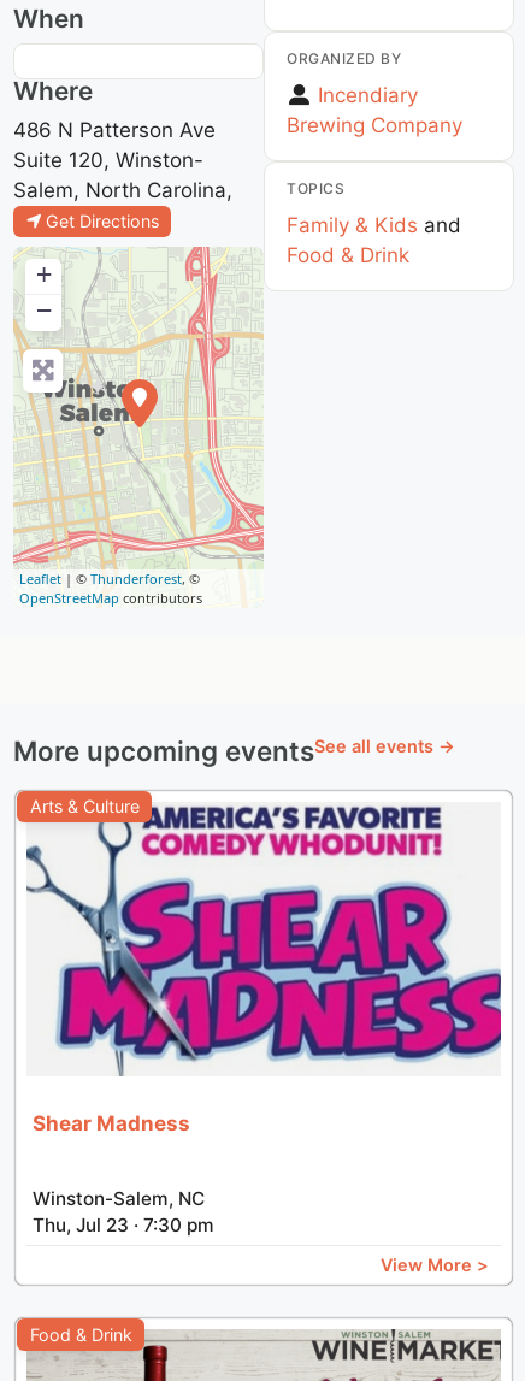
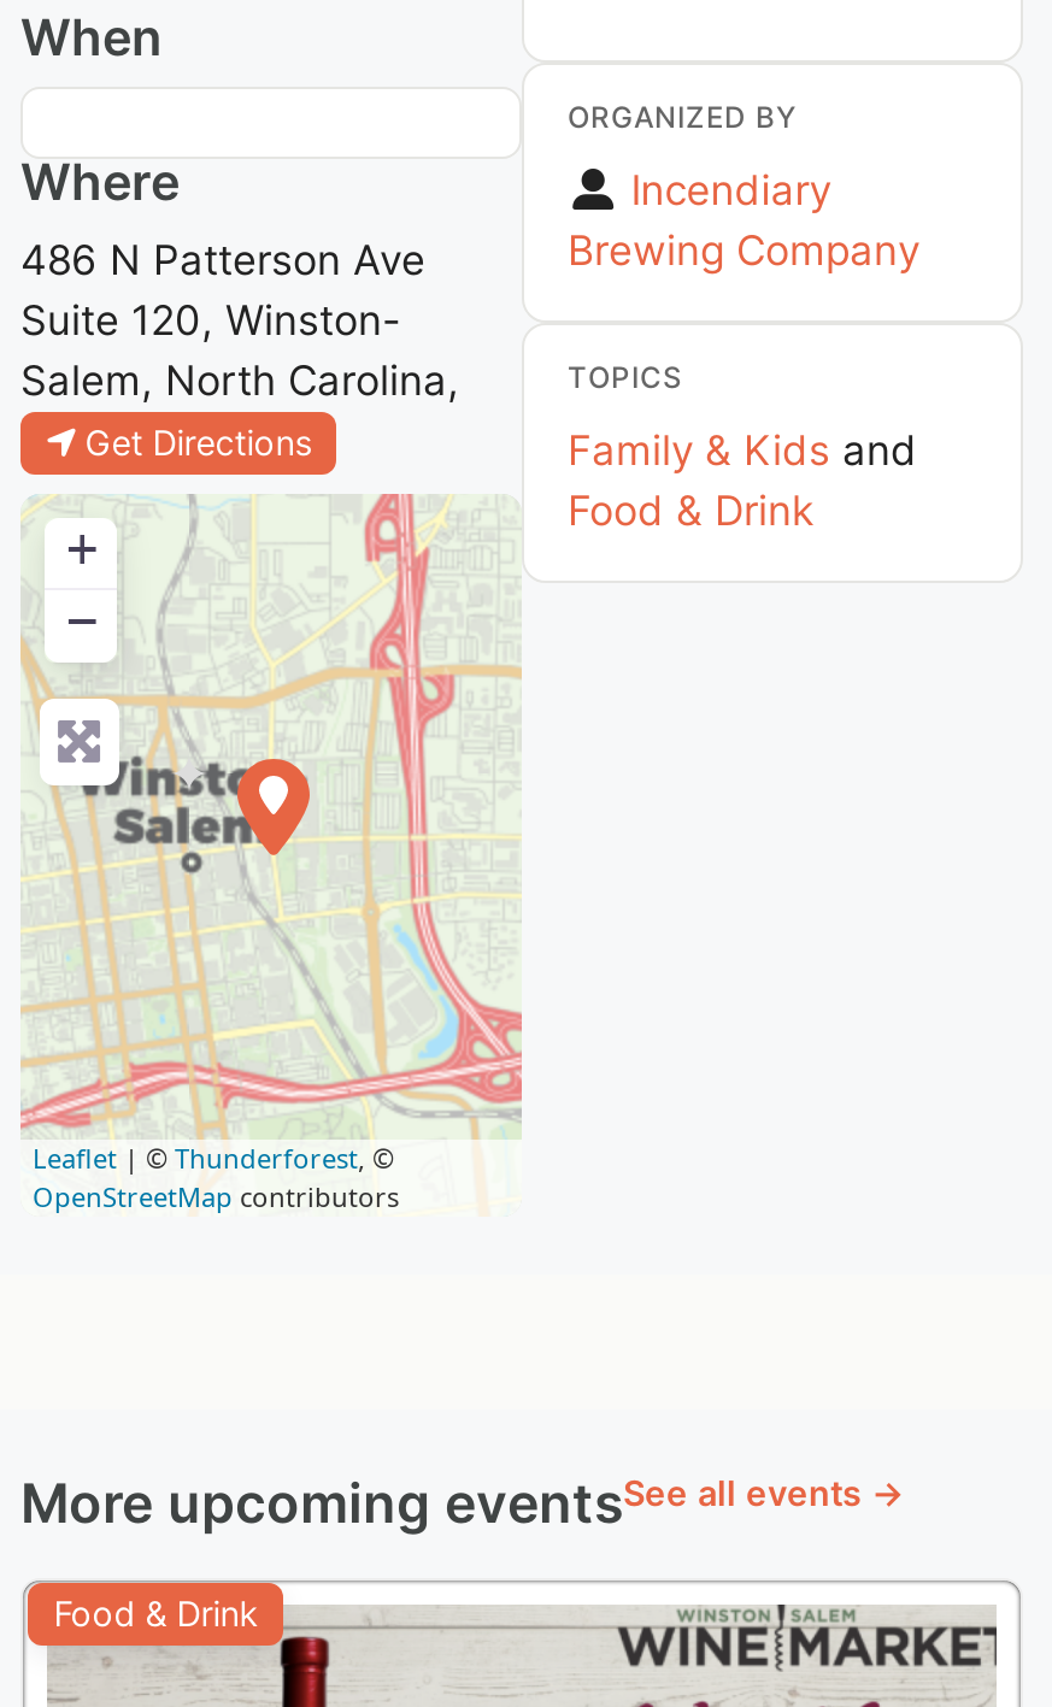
[26,796,502,1097] [image] | Arts & Culture -> none
[33,1112,489,1276] Shear Madness | Winston-Salem, NC | Thu, Jul 23 · 7:30 pm | View More > -> none

